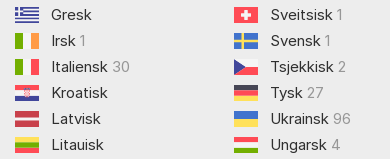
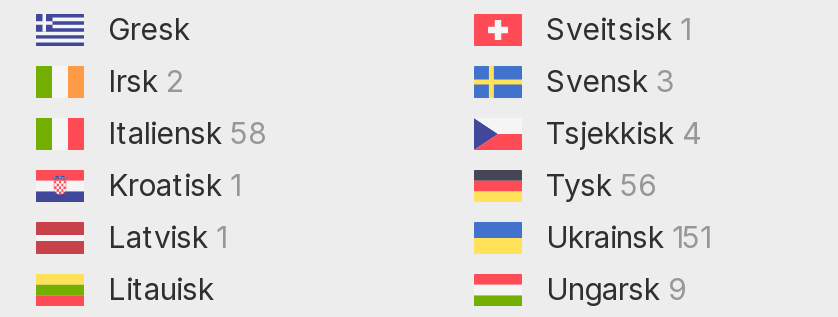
[51,31,130,128] Irsk 1 | Italiensk 30 | Kroatisk | Latvisk -> [108,62,266,256] Irsk 2 | Italiensk 58 | Kroatisk 1 | Latvisk 1
[270,31,330,50] Svensk 1 -> [546,62,674,100] Svensk 3
[270,57,346,76] Tsjekkisk 2 -> [546,114,702,152] Tsjekkisk 4
[270,83,324,102] Tysk 27 -> [546,166,656,204] Tysk 56
[270,109,351,128] Ukrainsk 96 -> [546,218,710,256] Ukrainsk 151
[270,135,341,154] Ungarsk 4 -> [546,270,686,308] Ungarsk 9

